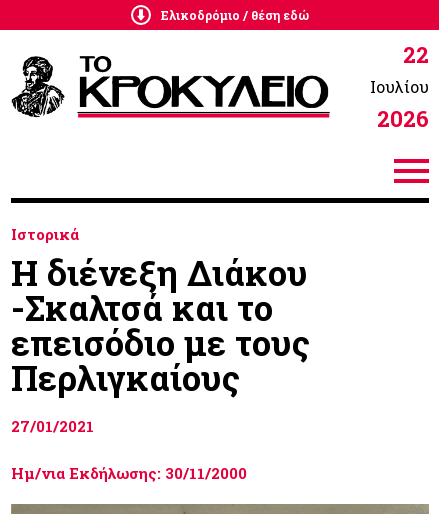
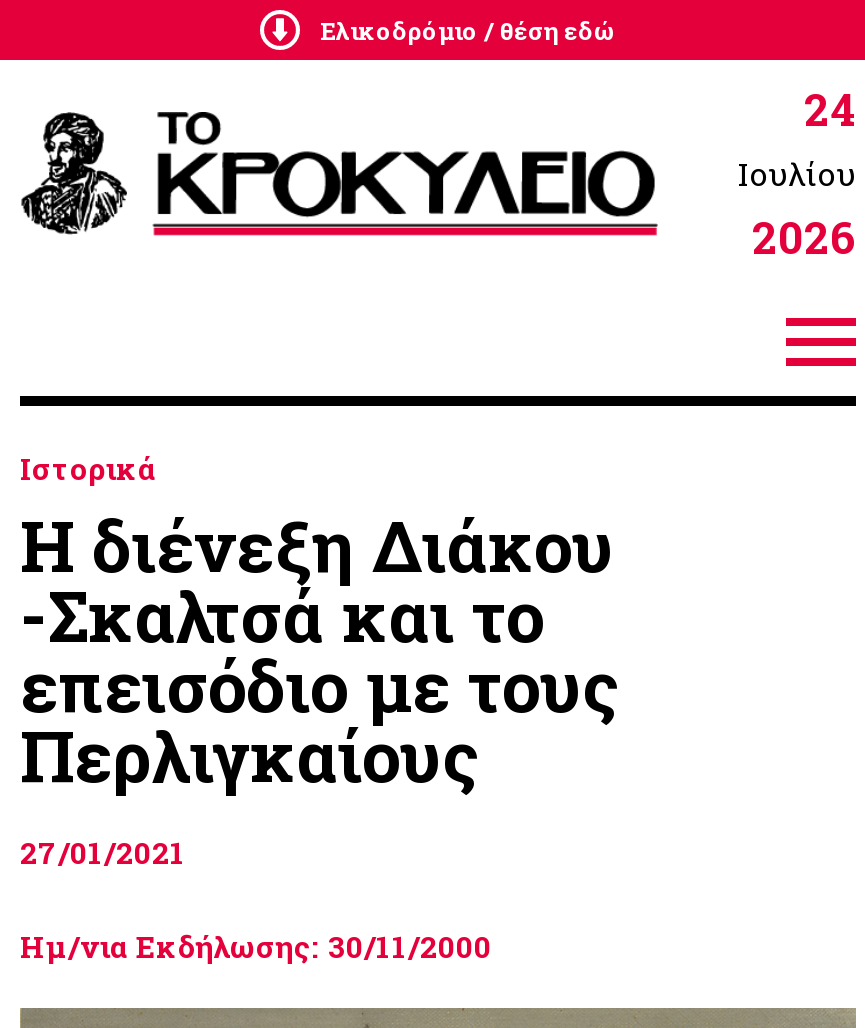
[403,40,429,69] 22 -> [804,80,856,138] 24

